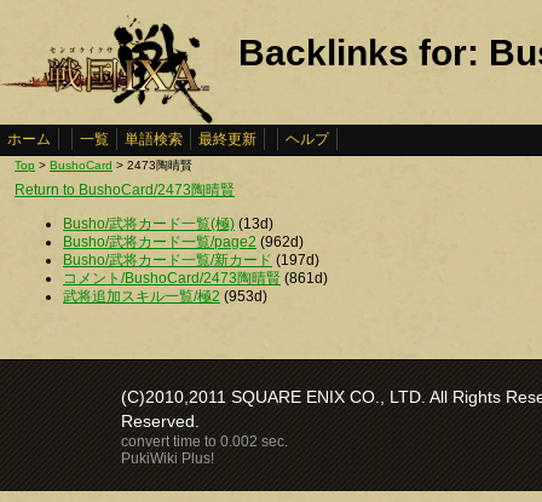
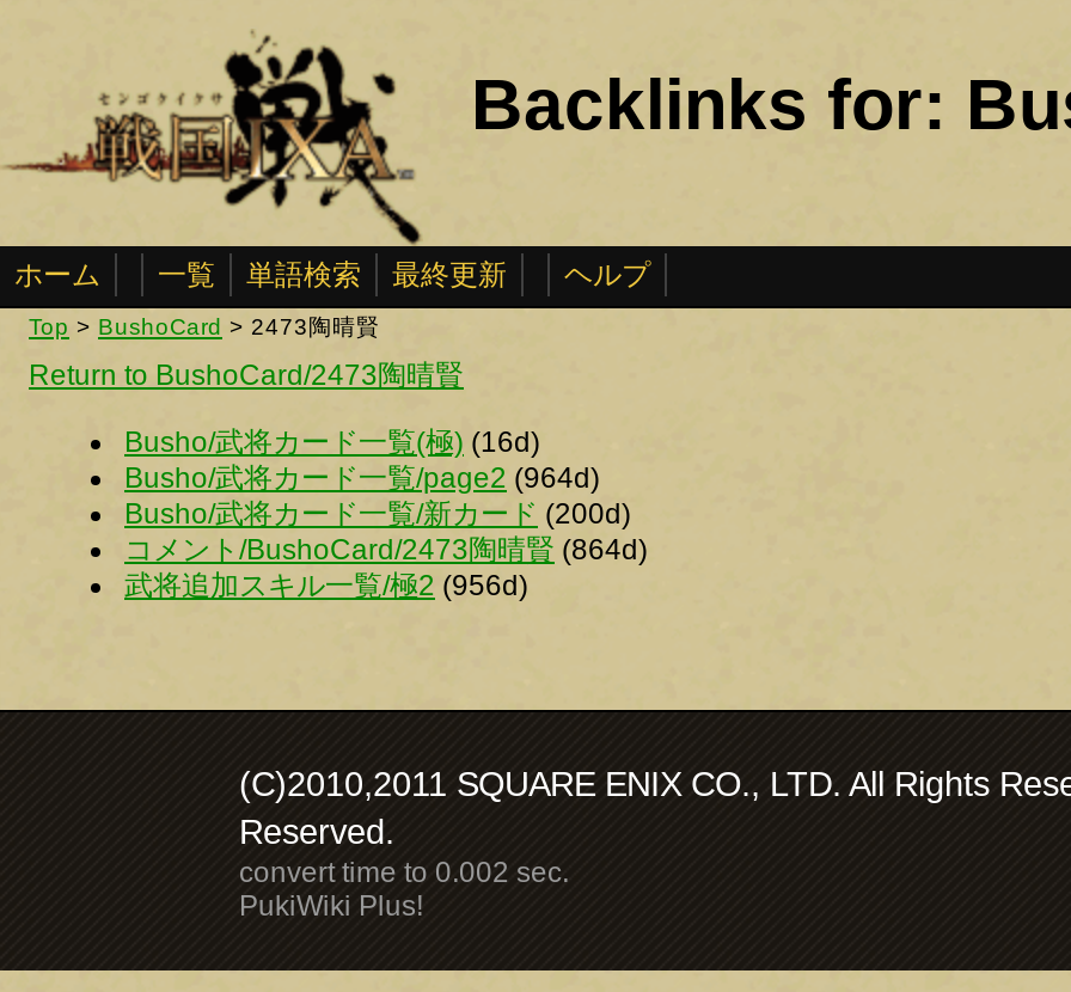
[63,215,273,232] Busho/武将カード一覧(極) (13d) -> [124,425,540,459] Busho/武将カード一覧(極) (16d)
[63,233,304,250] Busho/武将カード一覧/page2 (962d) -> [124,461,600,495] Busho/武将カード一覧/page2 (964d)
[63,252,319,269] Busho/武将カード一覧/新カード(197d) -> [124,497,631,531] Busho/武将カード一覧/新カード(200d)
[63,270,328,287] コメント/BushoCard/2473陶晴賢(861d) -> [124,533,648,567] コメント/BushoCard/2473陶晴賢(864d)
[63,288,267,305] 武将追加スキル一覧/極2 (953d) -> [124,569,528,602] 武将追加スキル一覧/極2 (956d)

